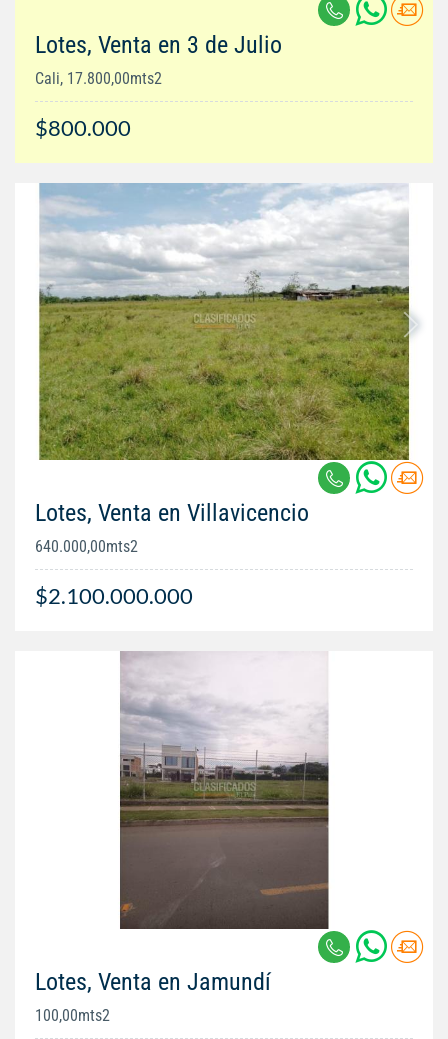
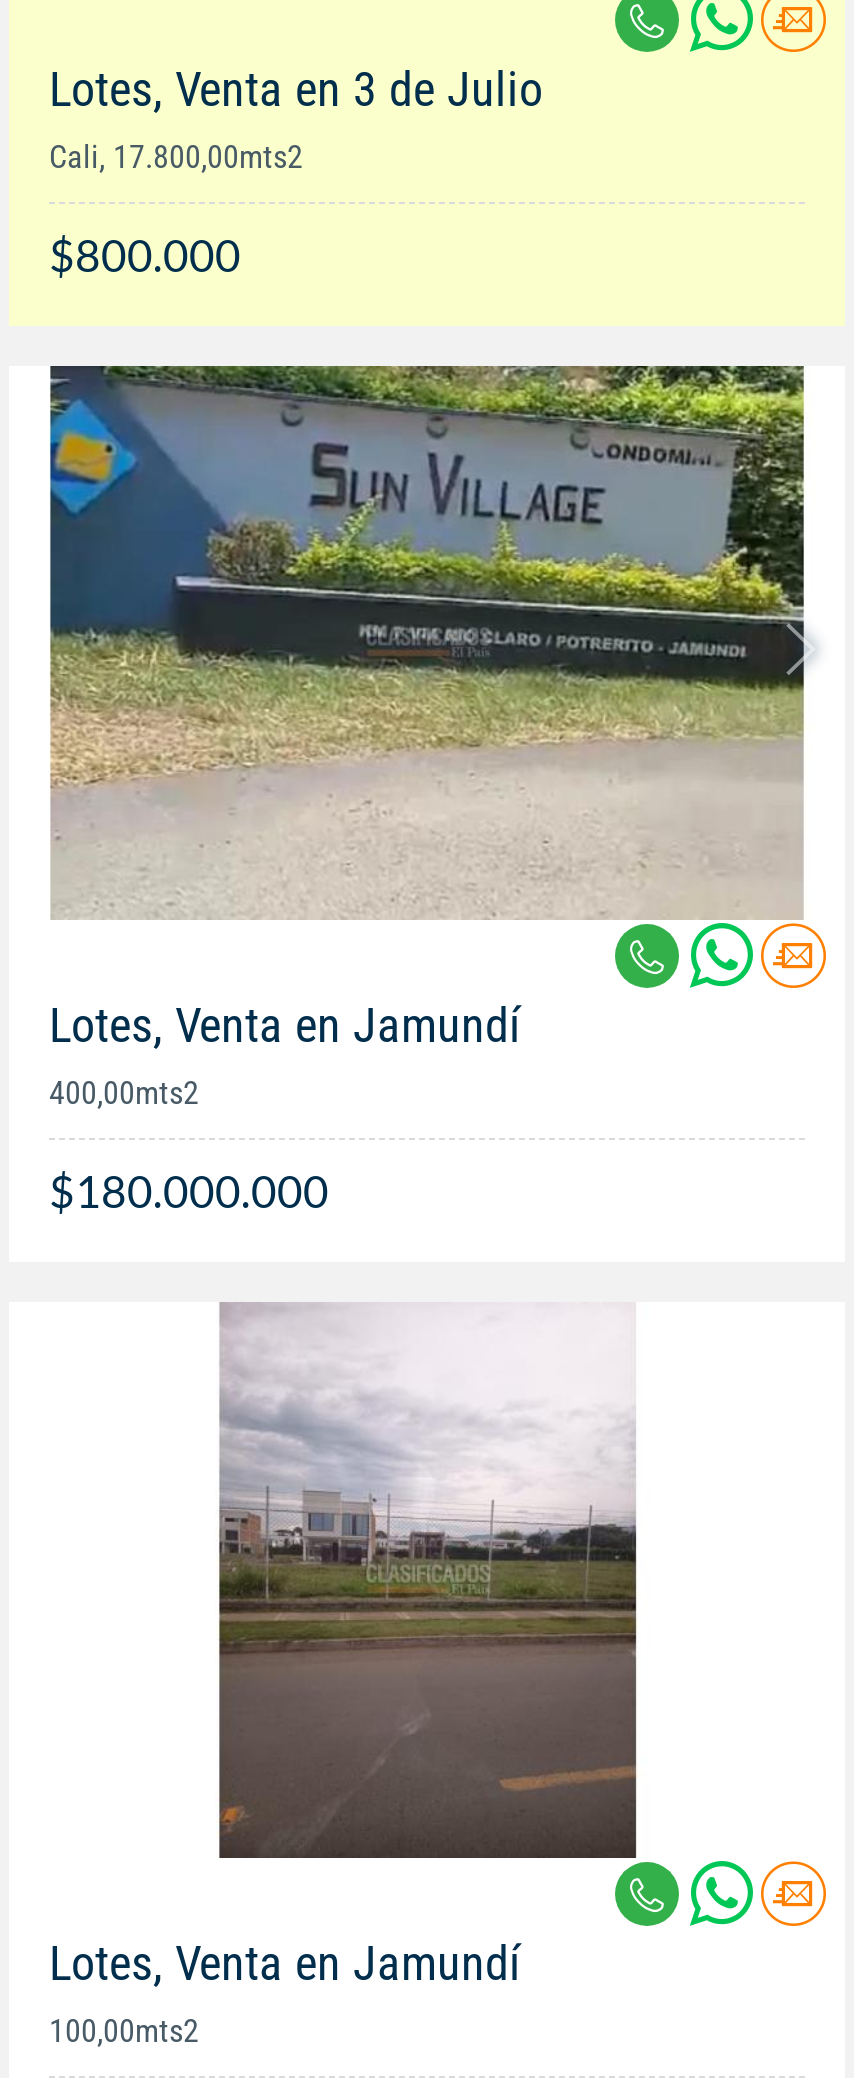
[35,183,413,556] [image] | Lotes, Venta en Villavicencio | 640.000,00mts2 -> [47,364,807,1113] [image] | Lotes, Venta en Jamundí | 400,00mts2
[35,582,193,609] $2.100.000.000 -> [49,1165,329,1219] $180.000.000

